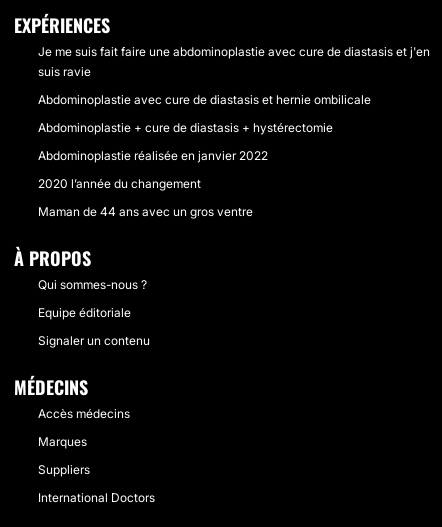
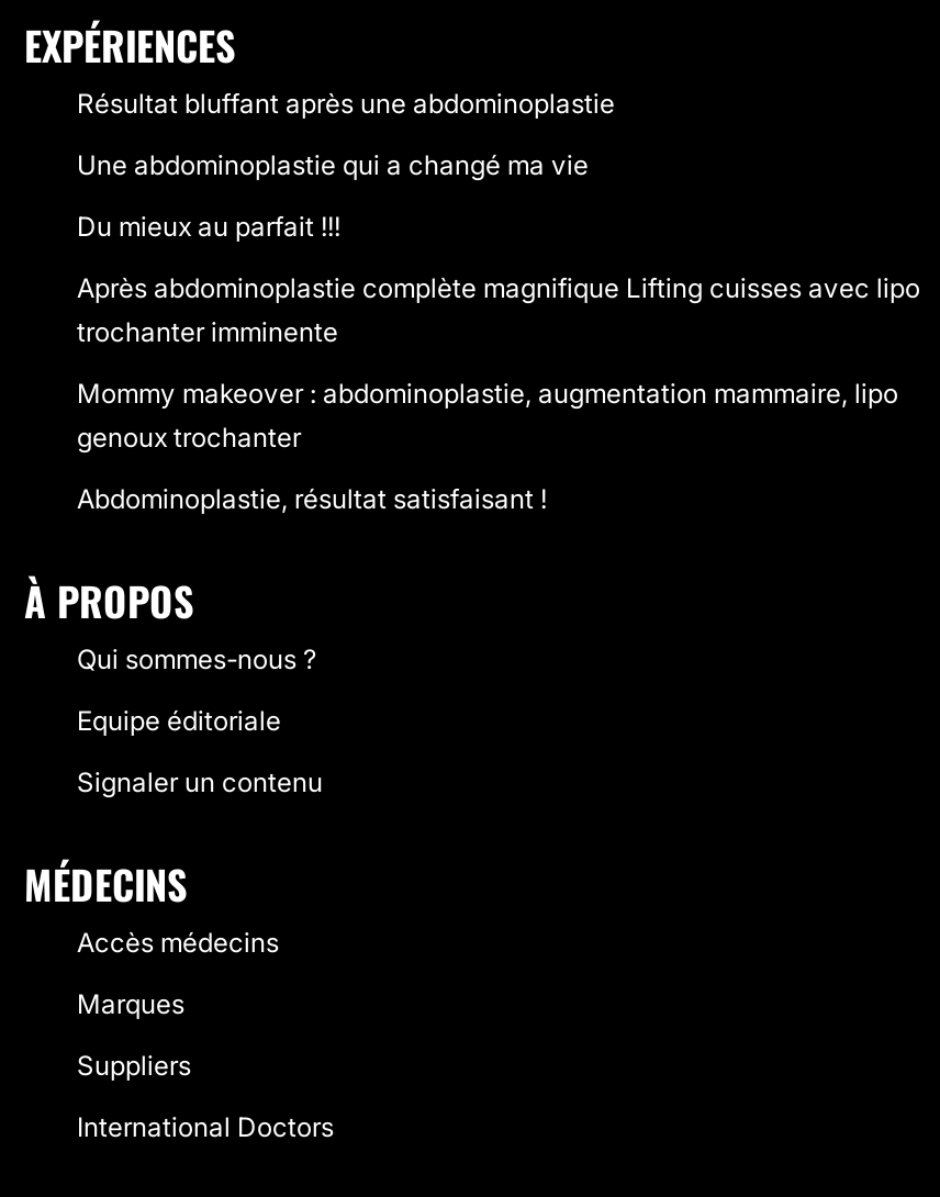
[38,44,430,79] Je me suis fait faire une abdominoplastie avec cure de diastasis et j'en | suis ravie -> [77,87,615,120] Résultat bluffant après une abdominoplastie
[38,92,371,107] Abdominoplastie avec cure de diastasis et hernie ombilicale -> [77,148,589,181] Une abdominoplastie qui a changé ma vie
[38,120,333,135] Abdominoplastie + cure de diastasis + hystérectomie -> [77,210,340,243] Du mieux au parfait !!!
[38,148,268,163] Abdominoplastie réalisée en janvier 2022 -> [77,271,920,348] Après abdominoplastie complète magnifique Lifting cuisses avec lipo | trochanter imminente
[38,176,201,191] 2020 l’année du changement -> [77,377,898,454] Mommy makeover : abdominoplastie, augmentation mammaire, lipo | genoux trochanter
[38,204,253,219] Maman de 44 ans avec un gros ventre -> [77,482,547,515] Abdominoplastie, résultat satisfaisant !

